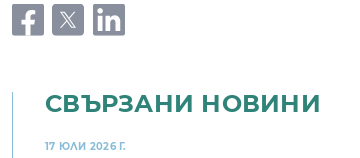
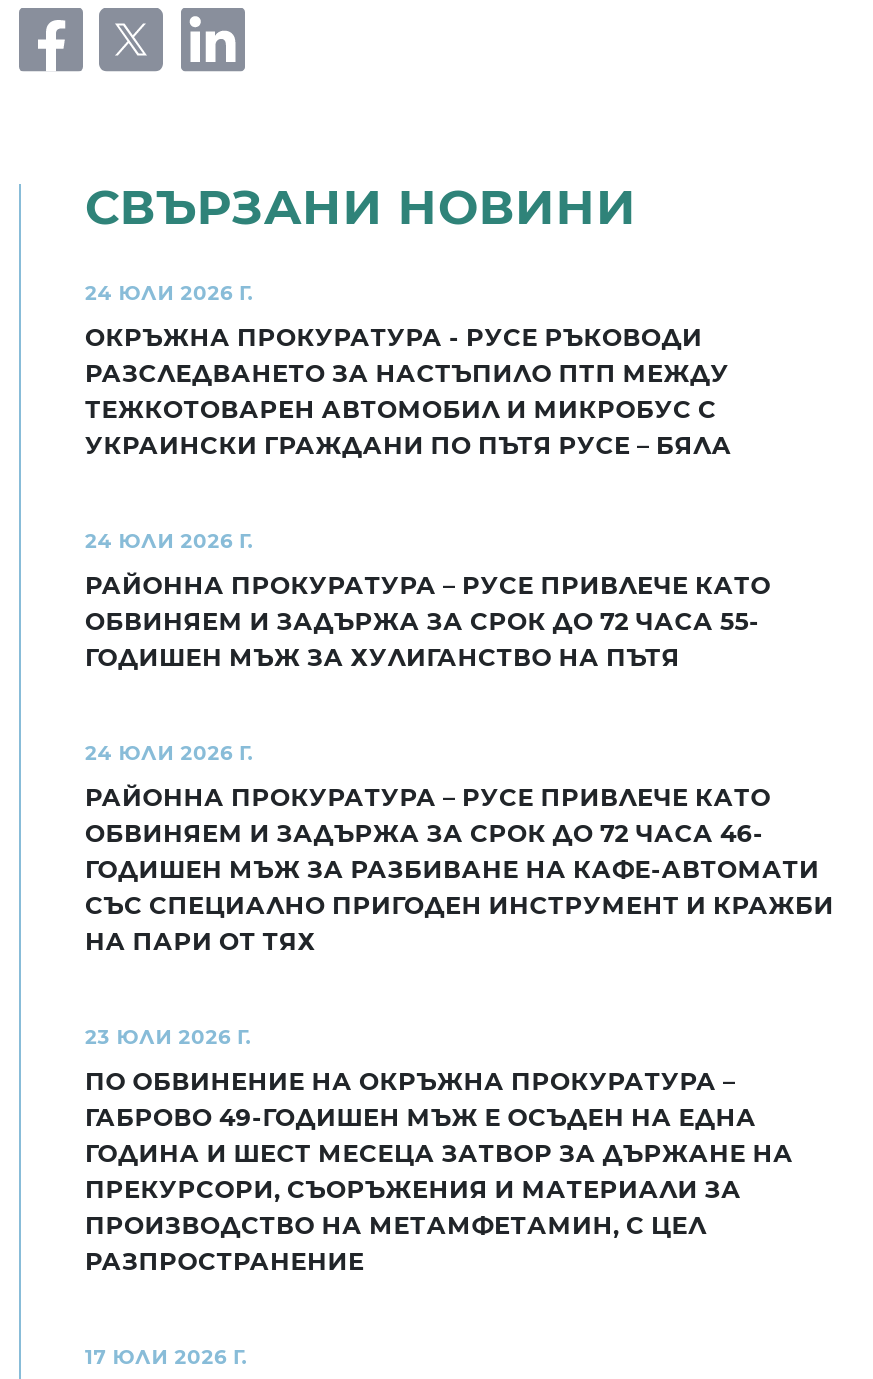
none -> [85,280,834,1276] 24 ЮЛИ 2026 Г. | ОКРЪЖНА ПРОКУРАТУРА - РУСЕ РЪКОВОДИ | РАЗСЛЕДВАНЕТО ЗА НАСТЪПИЛО ПТП МЕЖДУ | ТЕЖКОТОВАРЕН АВТОМОБИЛ И МИКРОБУС С | УКРАИНСКИ ГРАЖДАНИ ПО ПЪТЯ РУСЕ – БЯЛА | 24 ЮЛИ 2026 Г. | РАЙОННА ПРОКУРАТУРА – РУСЕ ПРИВЛЕЧЕ КАТО | ОБВИНЯЕМ И ЗАДЪРЖА ЗА СРОК ДО 72 ЧАСА 55- | ГОДИШЕН МЪЖ ЗА ХУЛИГАНСТВО НА ПЪТЯ | 24 ЮЛИ 2026 Г. | РАЙОННА ПРОКУРАТУРА – РУСЕ ПРИВЛЕЧЕ КАТО | ОБВИНЯЕМ И ЗАДЪРЖА ЗА СРОК ДО 72 ЧАСА 46- | ГОДИШЕН МЪЖ ЗА РАЗБИВАНЕ НА КАФЕ-АВТОМАТИ | СЪС СПЕЦИАЛНО ПРИГОДЕН ИНСТРУМЕНТ И КРАЖБИ | НА ПАРИ ОТ ТЯХ | 23 ЮЛИ 2026 Г. | ПО ОБВИНЕНИЕ НА ОКРЪЖНА ПРОКУРАТУРА – | ГАБРОВО 49-ГОДИШЕН МЪЖ Е ОСЪДЕН НА ЕДНА | ГОДИНА И ШЕСТ МЕСЕЦА ЗАТВОР ЗА ДЪРЖАНЕ НА | ПРЕКУРСОРИ, СЪОРЪЖЕНИЯ И МАТЕРИАЛИ ЗА | ПРОИЗВОДСТВО НА МЕТАМФЕТАМИН, С ЦЕЛ | РАЗПРОСТРАНЕНИЕ

